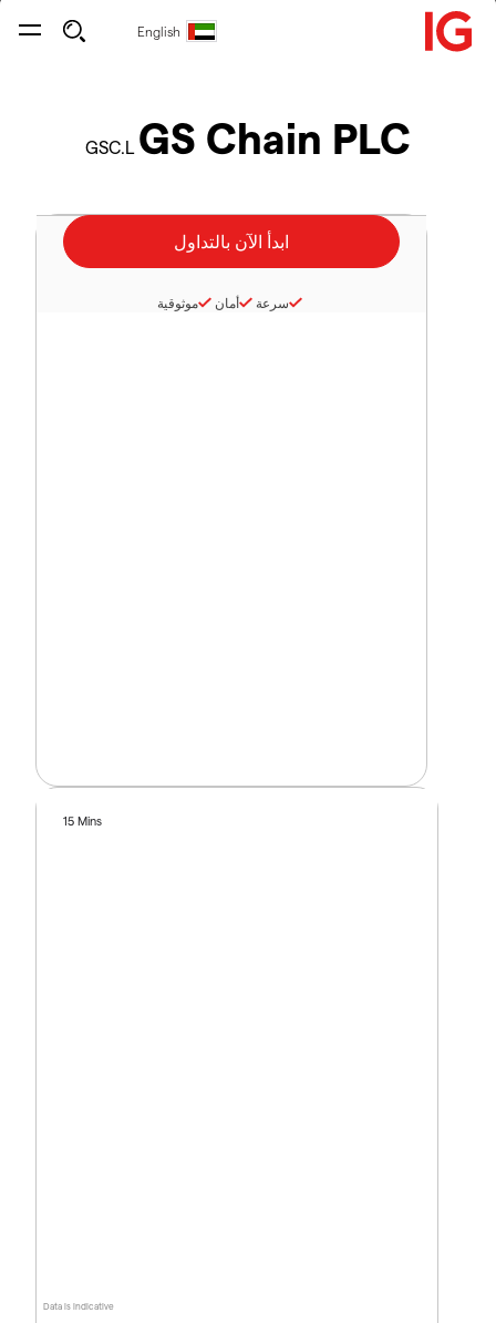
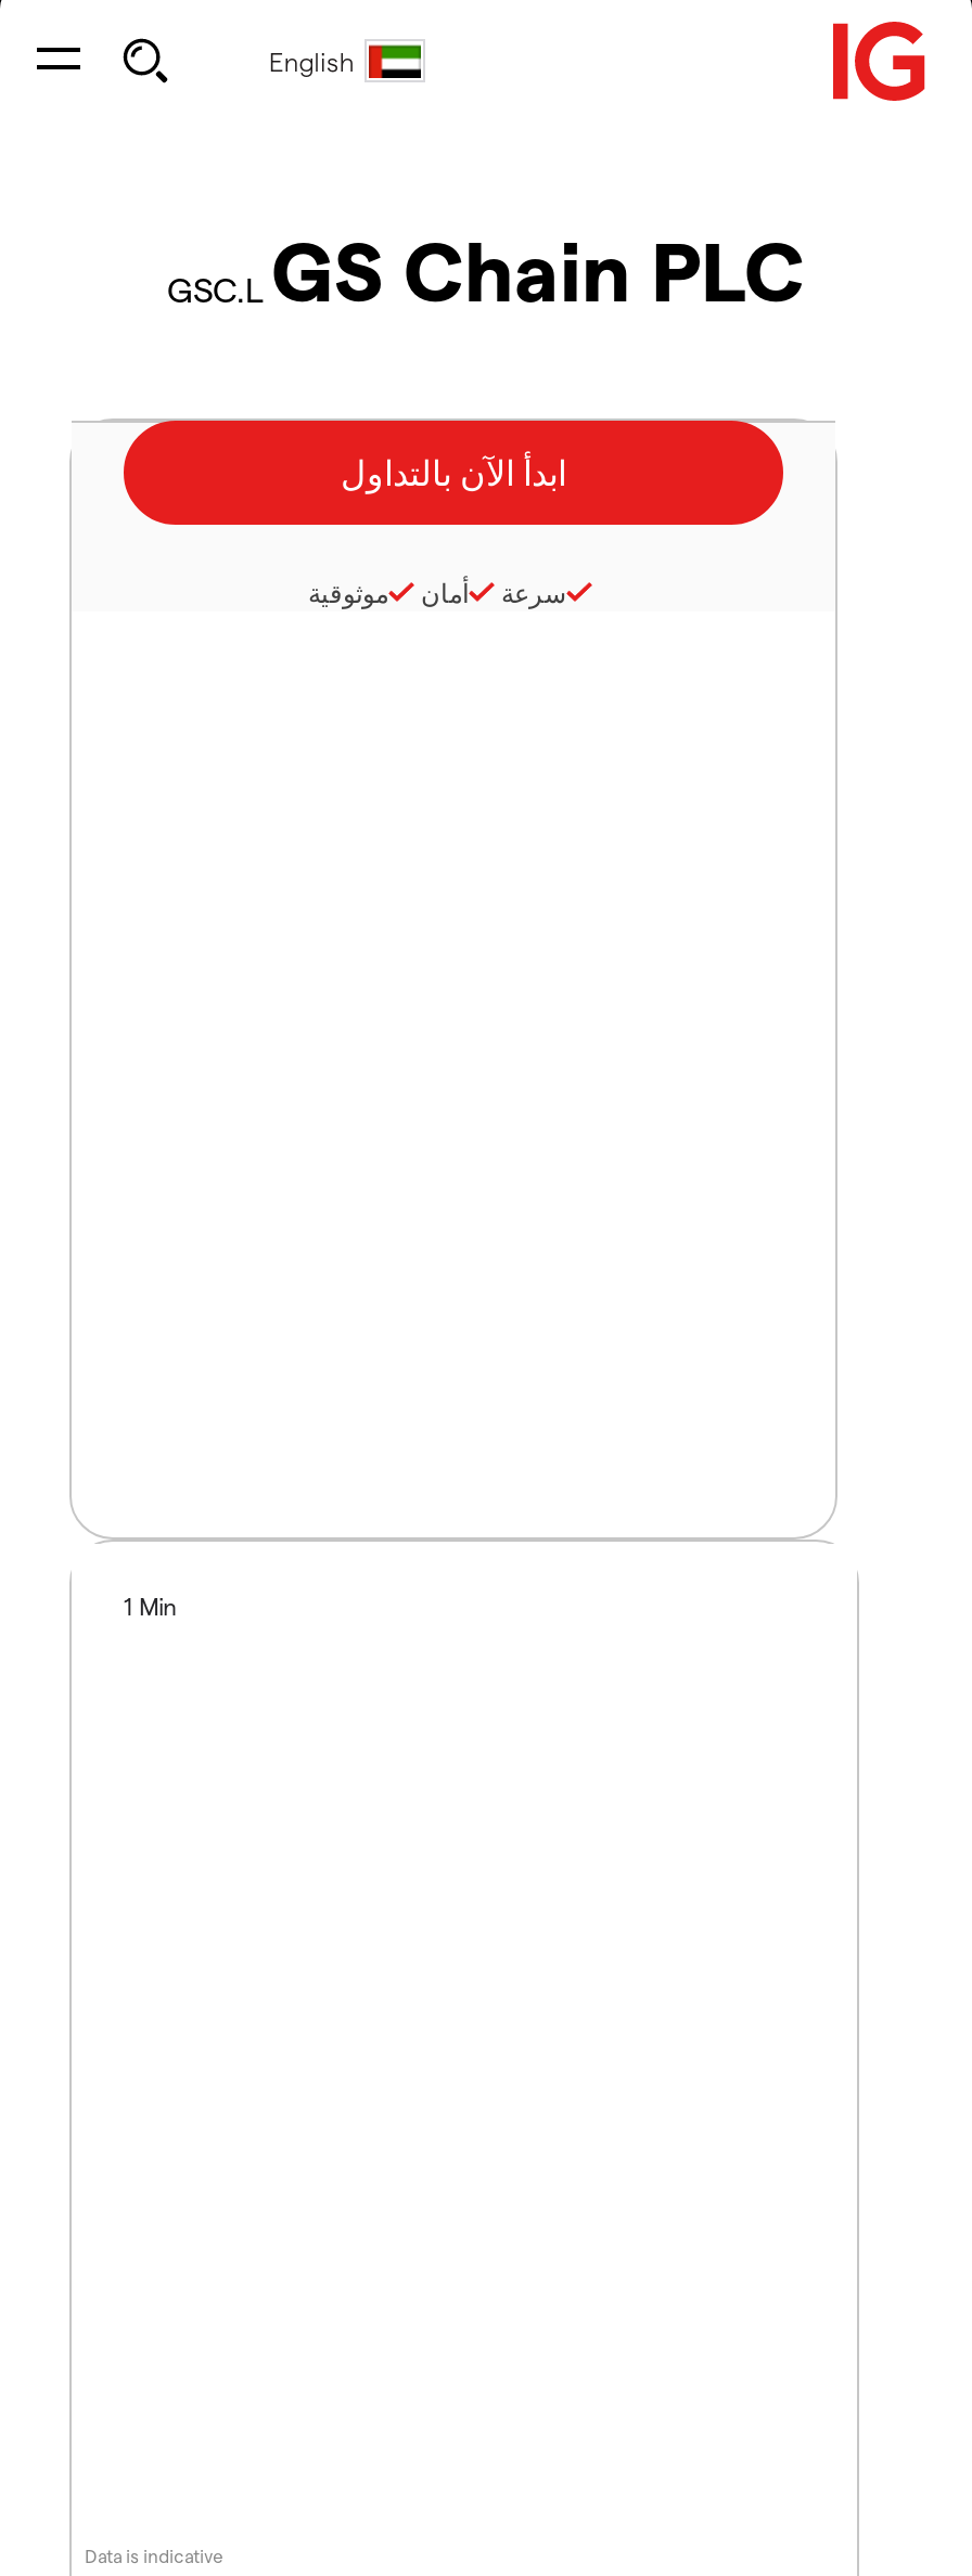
[63,813,102,827] 15 Mins -> [124,1590,176,1619] 1 Min

